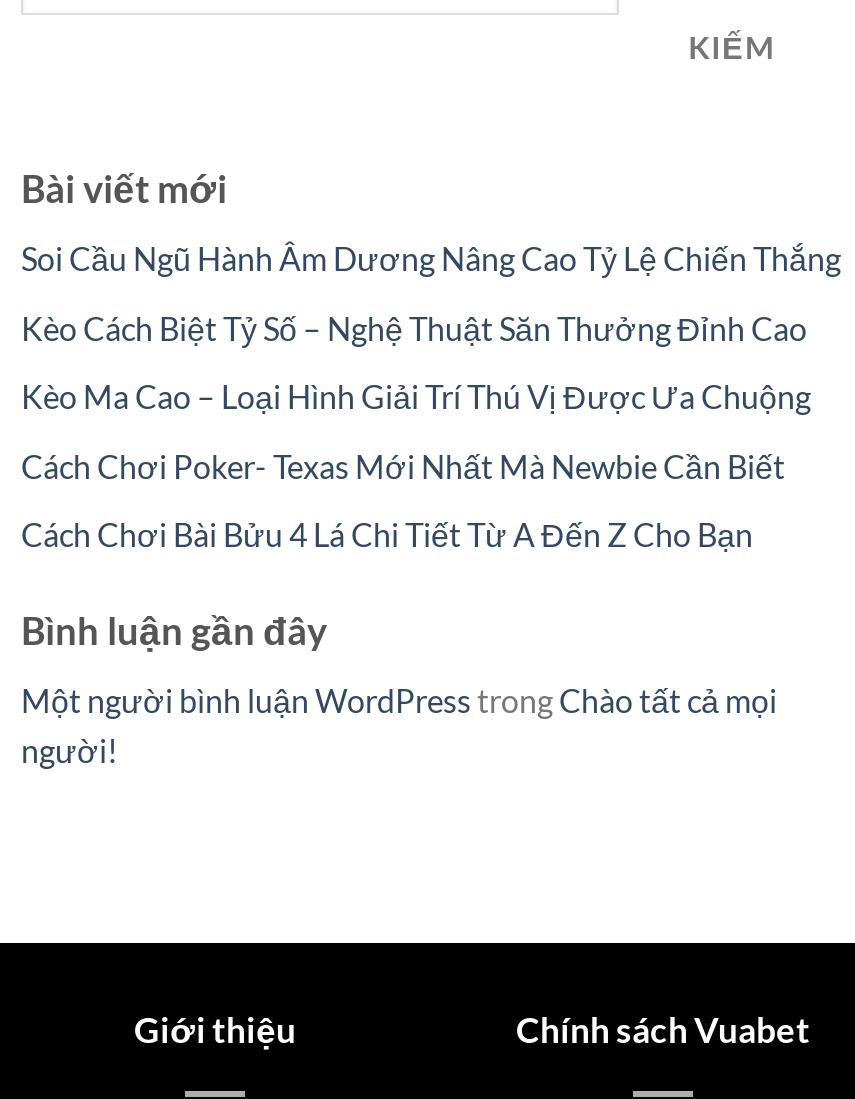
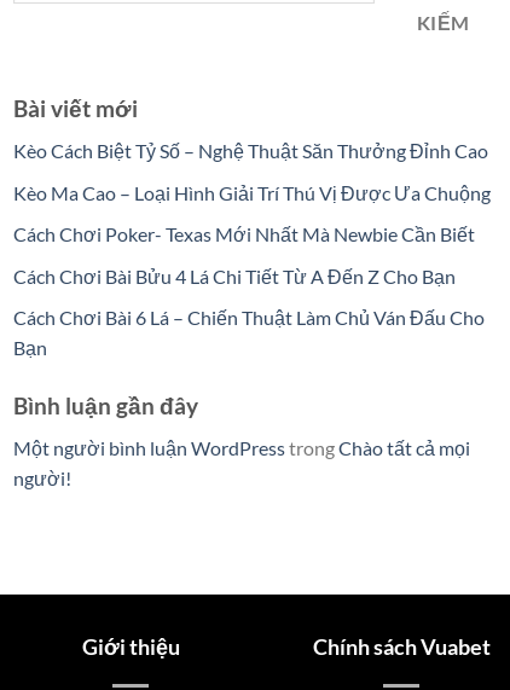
[21,239,841,277] Soi Cầu Ngũ Hành Âm Dương Nâng Cao Tỷ Lệ Chiến Thắng -> none
moved [21,308,811,554] -> [13,139,491,287]: Kèo Cách Biệt Tỷ Số – Nghệ Thuật Săn Thưởng Đỉnh Cao | Kèo Ma Cao – Loại Hình Giải Trí Thú Vị Được Ưa Chuộng | Cách Chơi Poker- Texas Mới Nhất Mà Newbie Cần Biết | Cách Chơi Bài Bửu 4 Lá Chi Tiết Từ A Đến Z Cho Bạn
none -> [13,306,485,359] Cách Chơi Bài 6 Lá – Chiến Thuật Làm Chủ Ván Đấu Cho | Bạn

